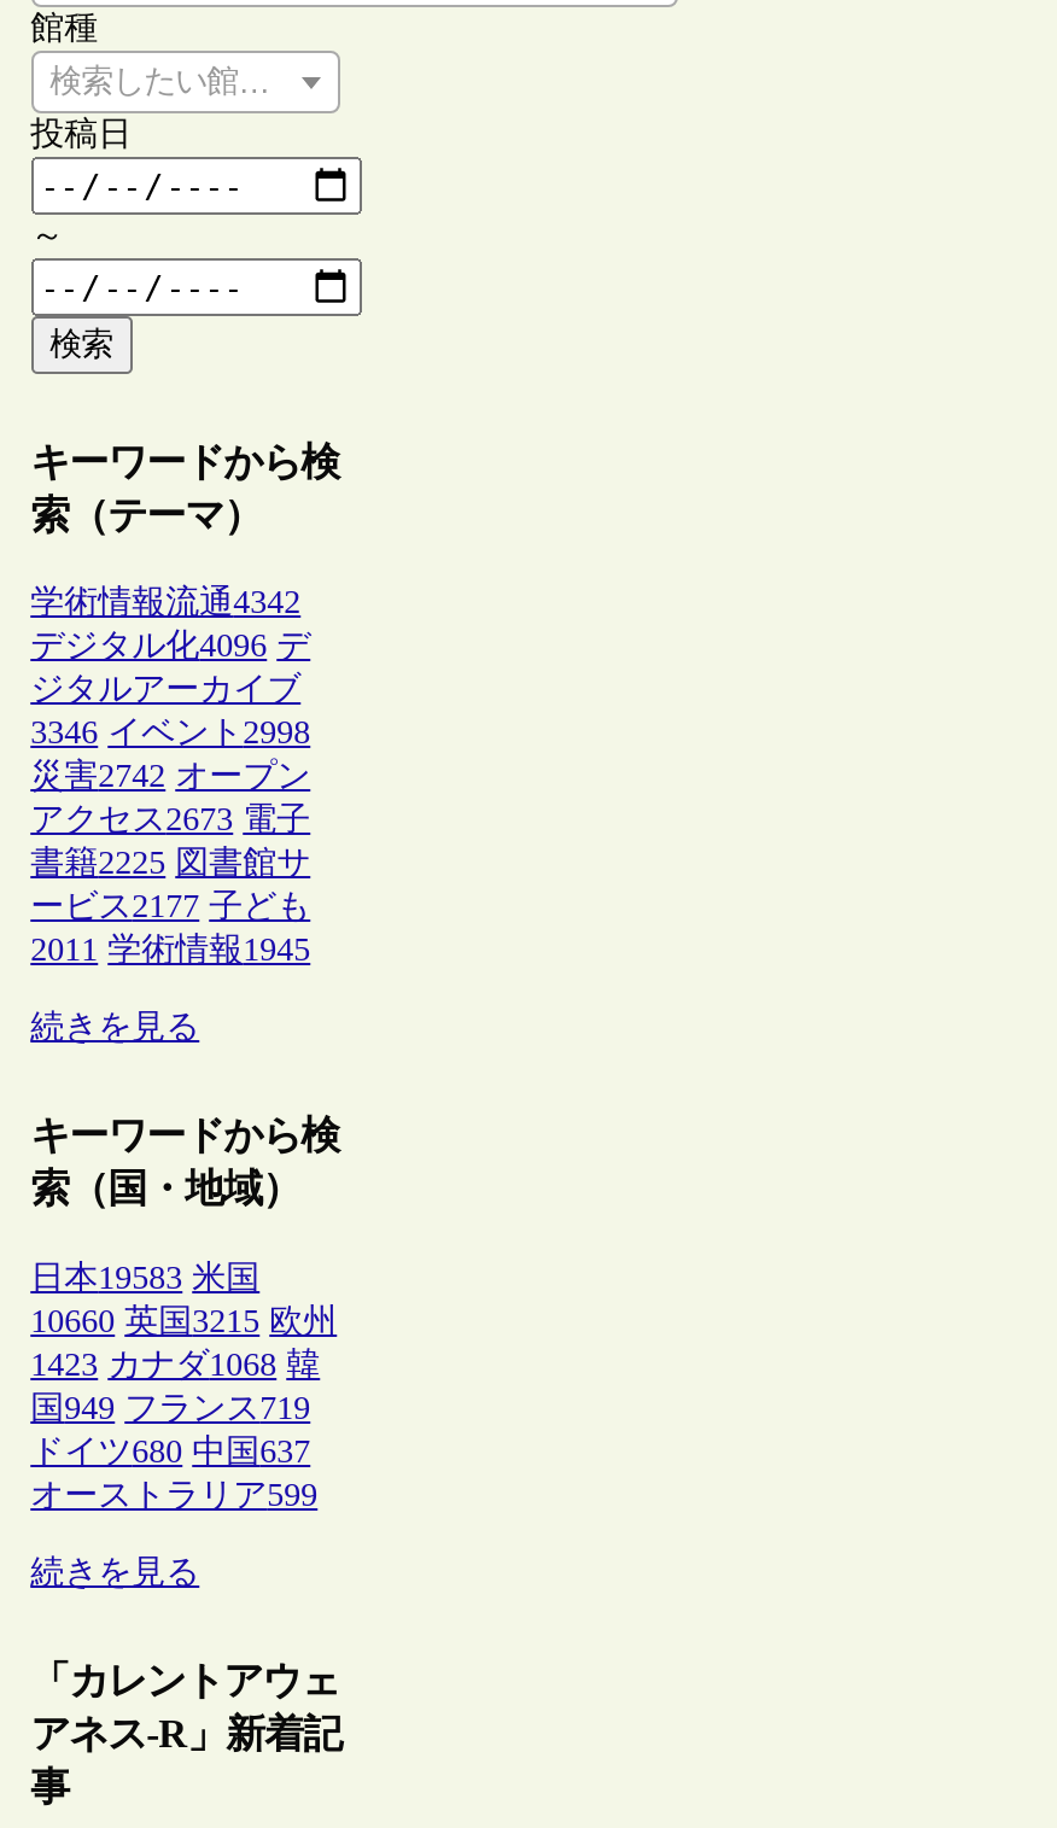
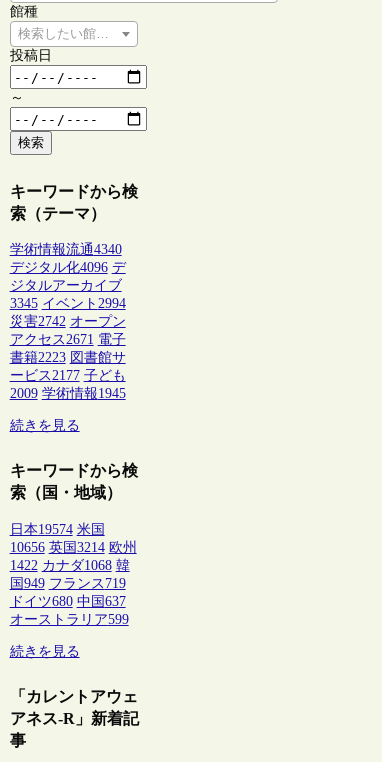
[30,584,301,620] 学術情報流通4342 -> [10,242,122,257] 学術情報流通4340
[30,714,310,751] 3346 イベント2998 -> [10,296,126,311] 3345 イベント2994
[30,801,310,837] アクセス2673 電子 -> [10,332,126,347] アクセス2671 電子
[30,845,310,881] 書籍2225 図書館サ -> [10,350,126,365] 書籍2223 図書館サ
[30,931,310,968] 2011 学術情報1945 -> [10,386,126,401] 2009 学術情報1945
[30,1259,260,1295] 日本19583 米国 -> [10,522,105,537] 日本19574 米国
[30,1302,337,1338] 10660 英国3215 欧州 -> [10,540,137,555] 10656 英国3214 欧州
[30,1346,320,1382] 1423 カナダ1068 韓 -> [10,558,130,573] 1422 カナダ1068 韓

